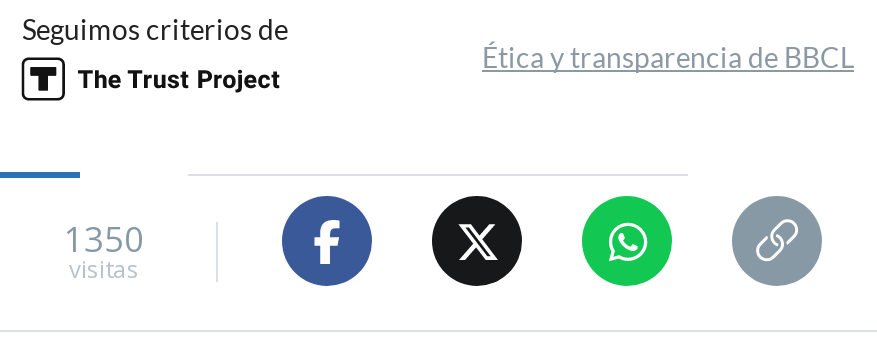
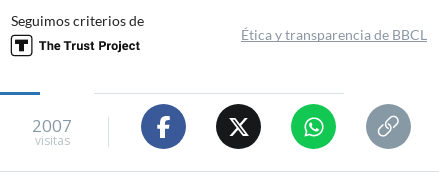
[64,216,144,262] 1350 -> [32,114,72,137] 2007

